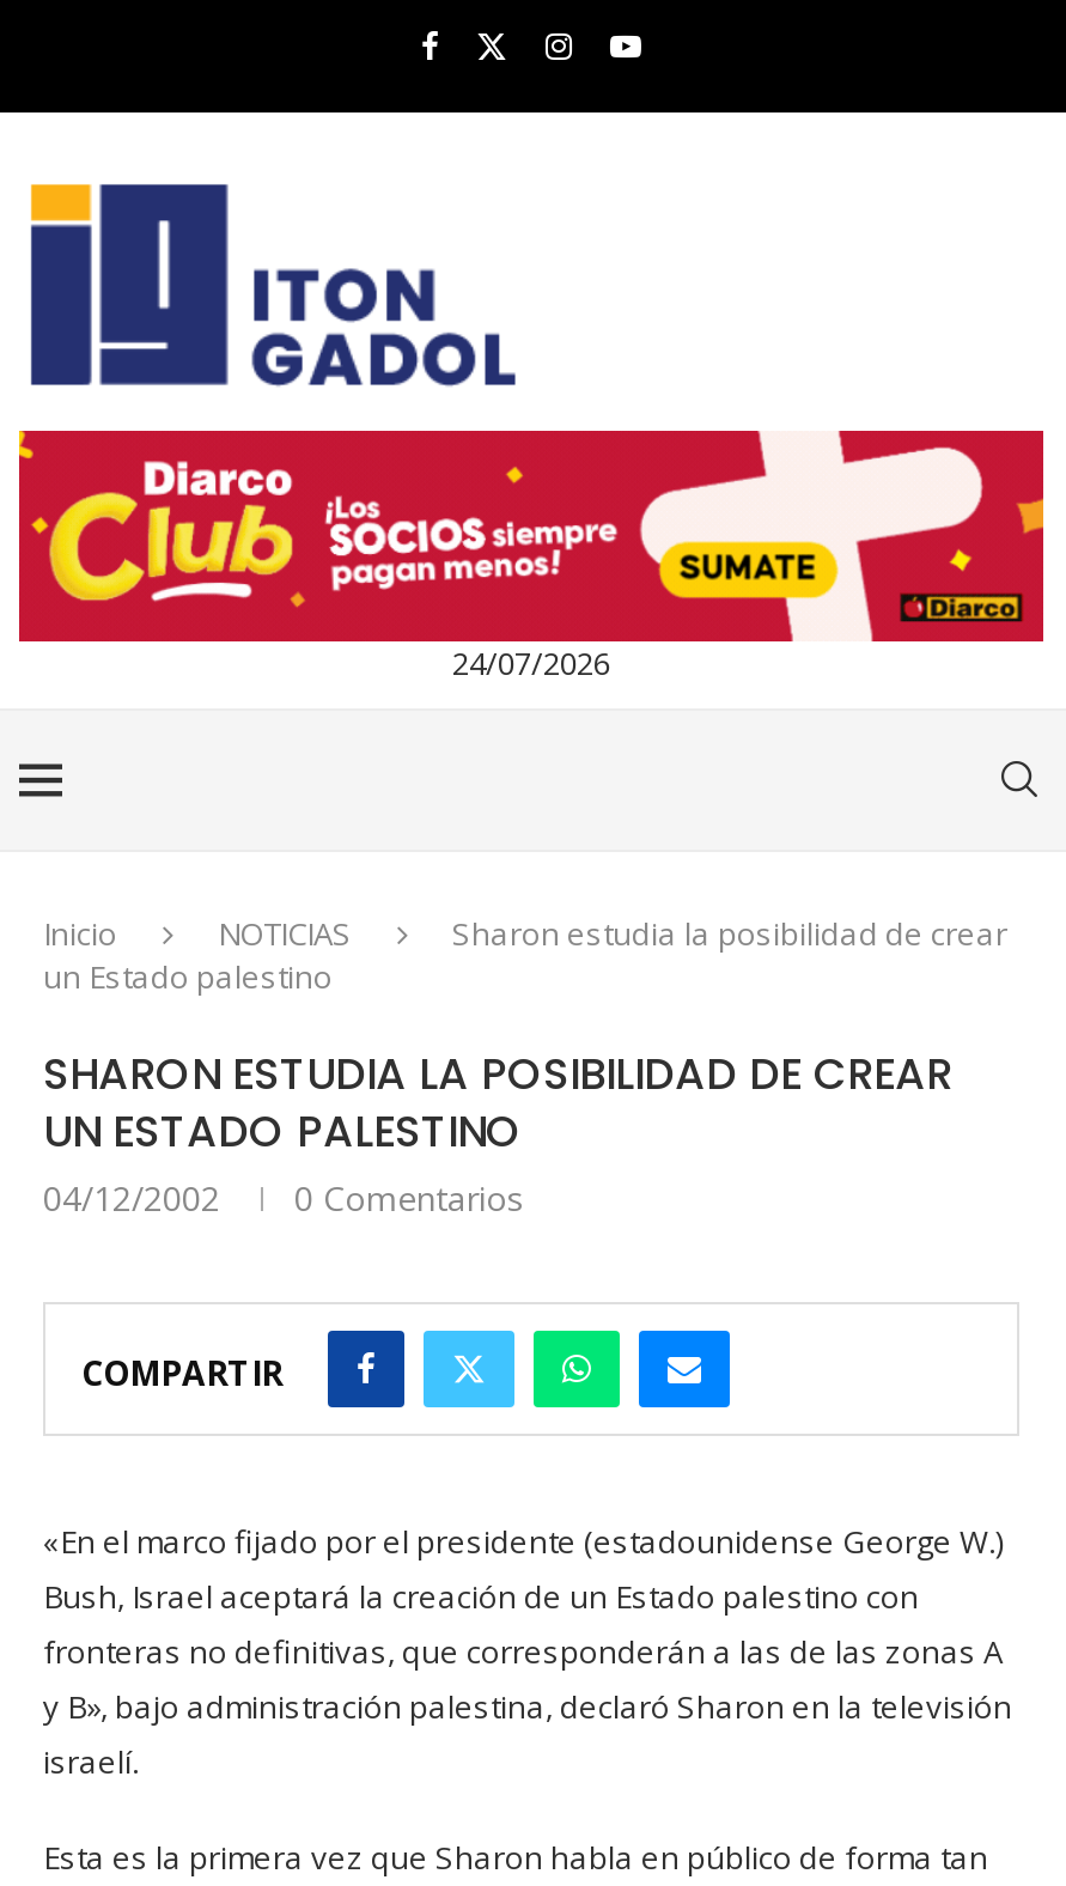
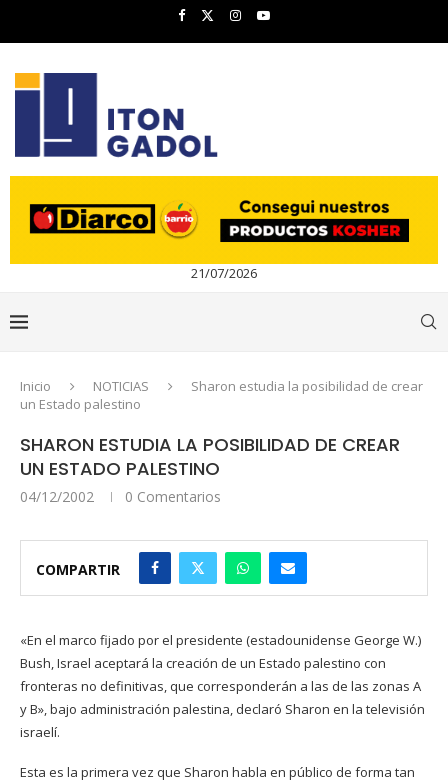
[17,428,1046,684] [image] | 24/07/2026 -> [9,175,439,282] [image] | 21/07/2026

